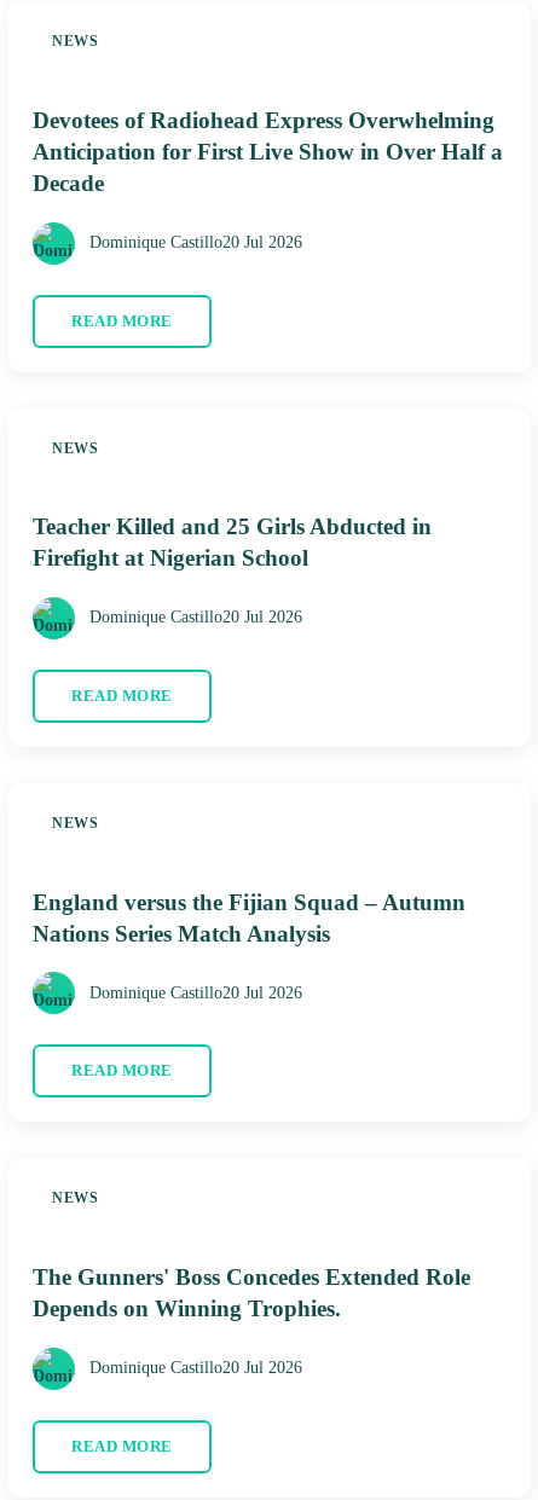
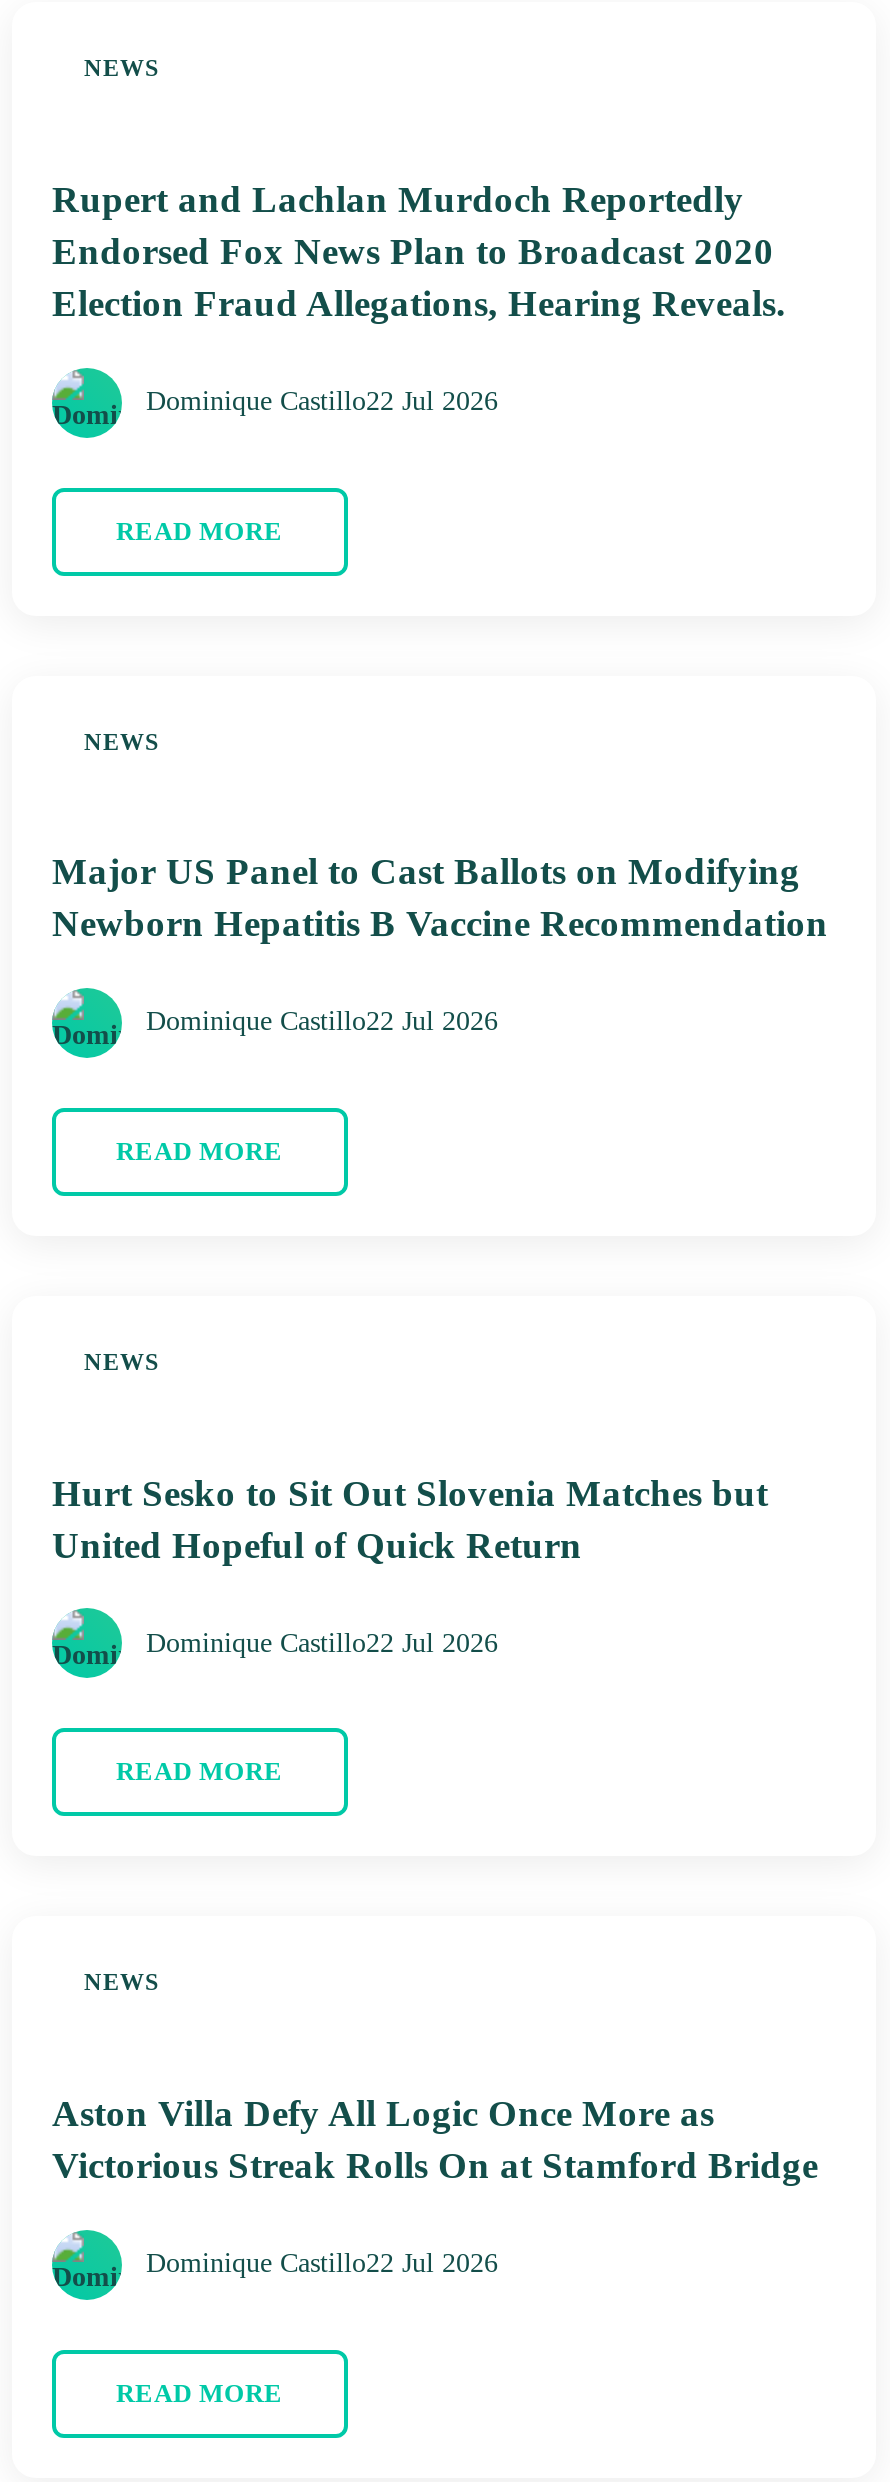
[33,107,503,196] Devotees of Radiohead Express Overwhelming | Anticipation for First Live Show in Over Half a | Decade -> [52,178,786,324] Rupert and Lachlan Murdoch Reportedly | Endorsed Fox News Plan to Broadcast 2020 | Election Fraud Allegations, Hearing Reveals.
[89,233,302,251] Dominique Castillo20 Jul 2026 -> [146,386,498,416] Dominique Castillo22 Jul 2026
[33,514,432,571] Teacher Killed and 25 Girls Abducted in | Firefight at Nigerian School -> [52,850,828,944] Major US Panel to Cast Ballots on Modifying | Newborn Hepatitis B Vaccine Recommendation
[89,608,302,627] Dominique Castillo20 Jul 2026 -> [146,1007,498,1037] Dominique Castillo22 Jul 2026
[33,889,465,946] England versus the Fijian Squad – Autumn | Nations Series Match Analysis -> [52,1471,768,1565] Hurt Sesko to Sit Out Slovenia Matches but | United Hopeful of Quick Return
[89,984,302,1002] Dominique Castillo20 Jul 2026 -> [146,1628,498,1658] Dominique Castillo22 Jul 2026
[33,1264,470,1321] The Gunners' Boss Concedes Extended Role | Depends on Winning Trophies. -> [52,2092,818,2186] Aston Villa Defy All Logic Once More as | Victorious Streak Rolls On at Stamford Bridge
[89,1359,302,1377] Dominique Castillo20 Jul 2026 -> [146,2249,498,2279] Dominique Castillo22 Jul 2026

